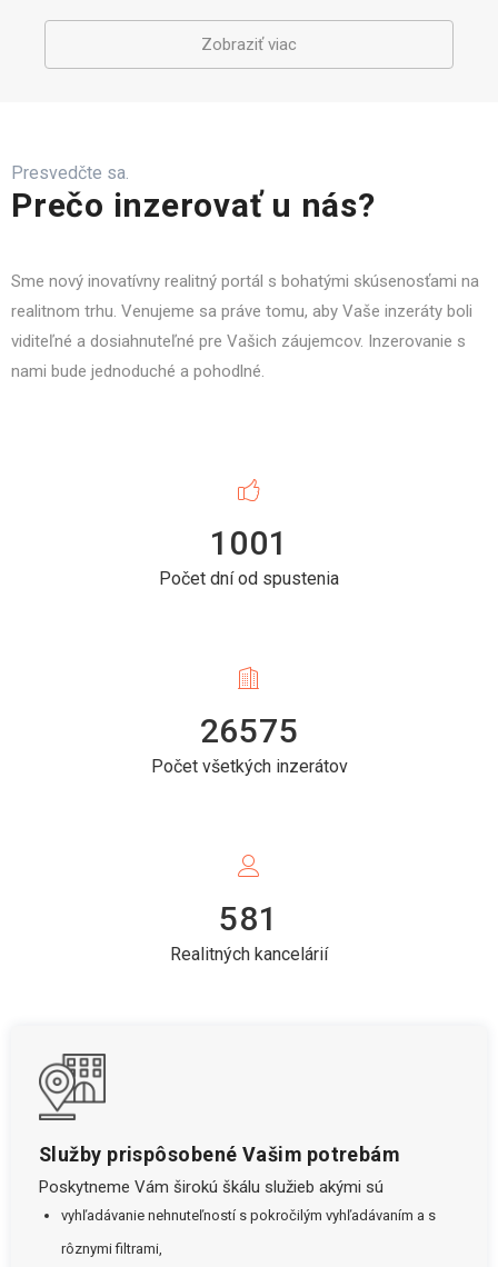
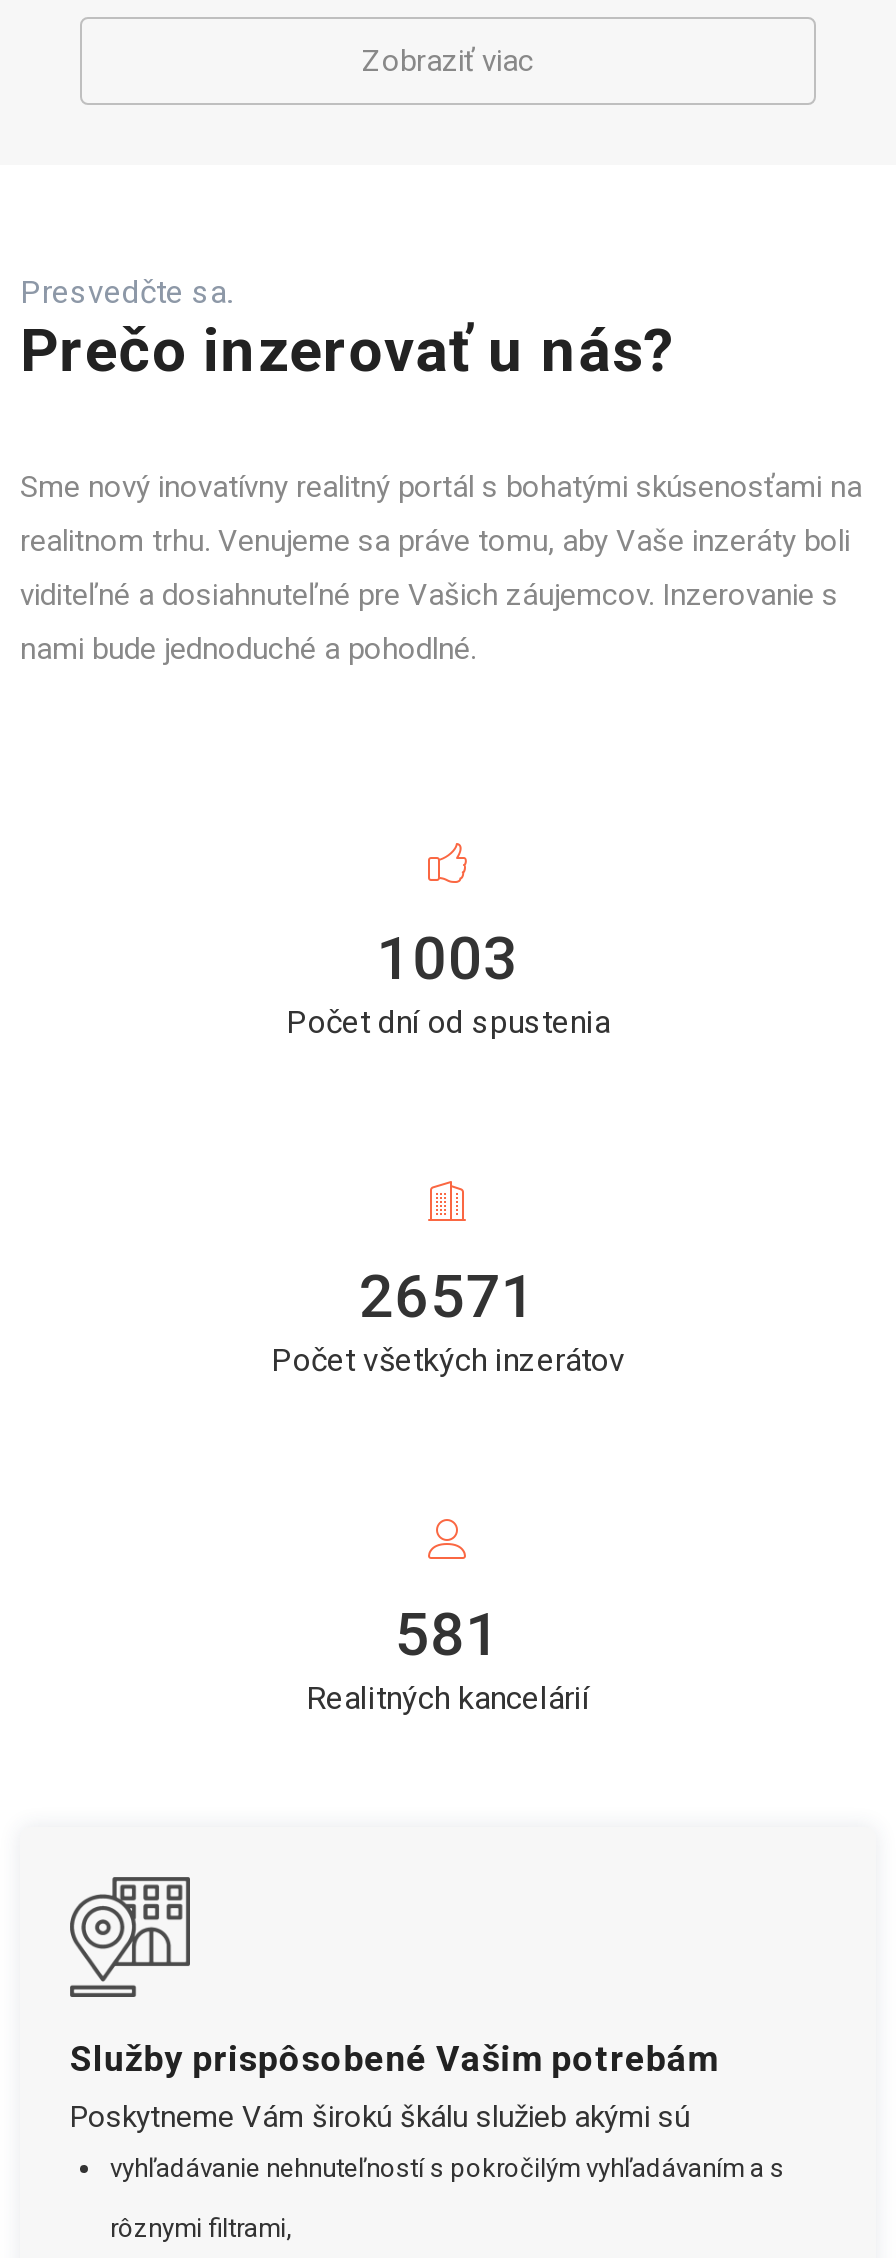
[210,523,288,562] 1001 -> [377,923,519,993] 1003
[200,711,298,750] 26575 -> [359,1261,537,1331] 26571

